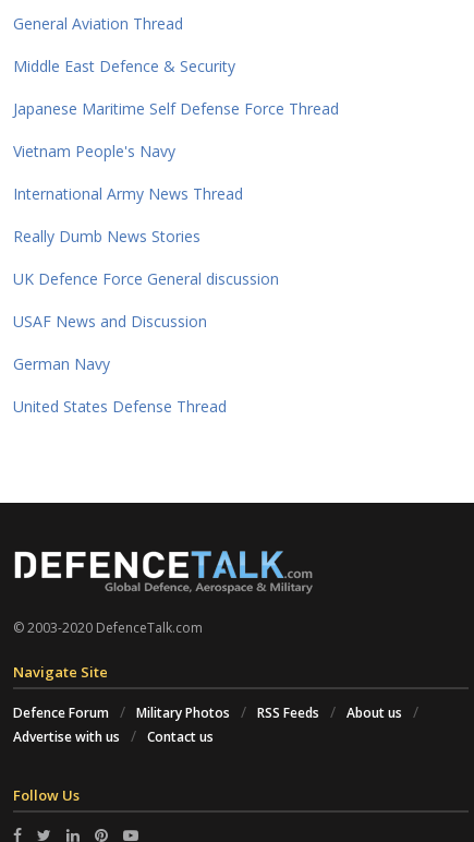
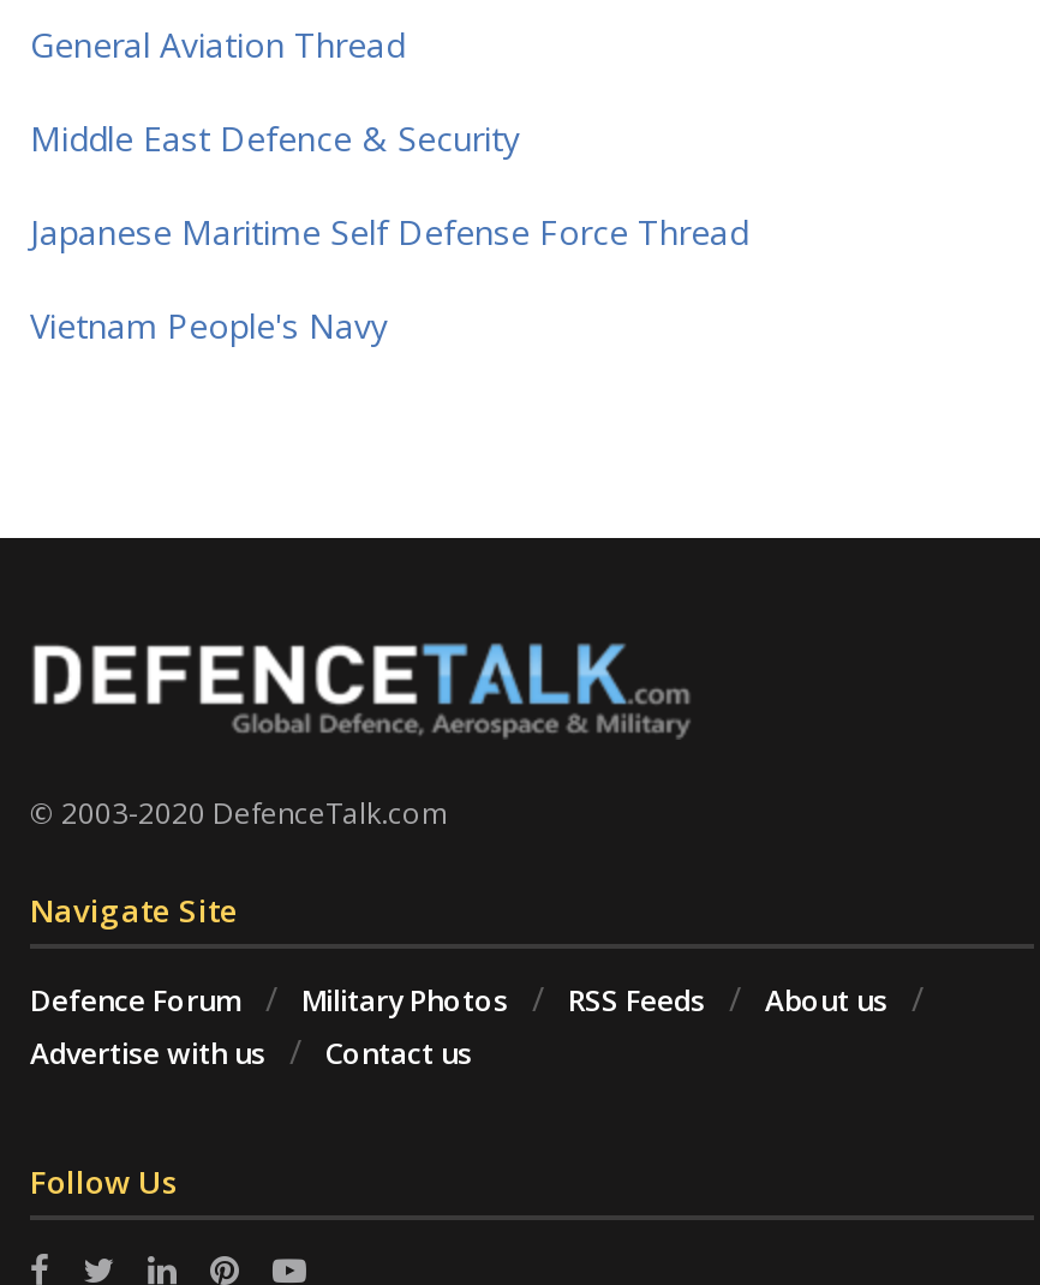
[13,183,279,417] International Army News Thread | Really Dumb News Stories | UK Defence Force General discussion | USAF News and Discussion | German Navy | United States Defense Thread -> none

